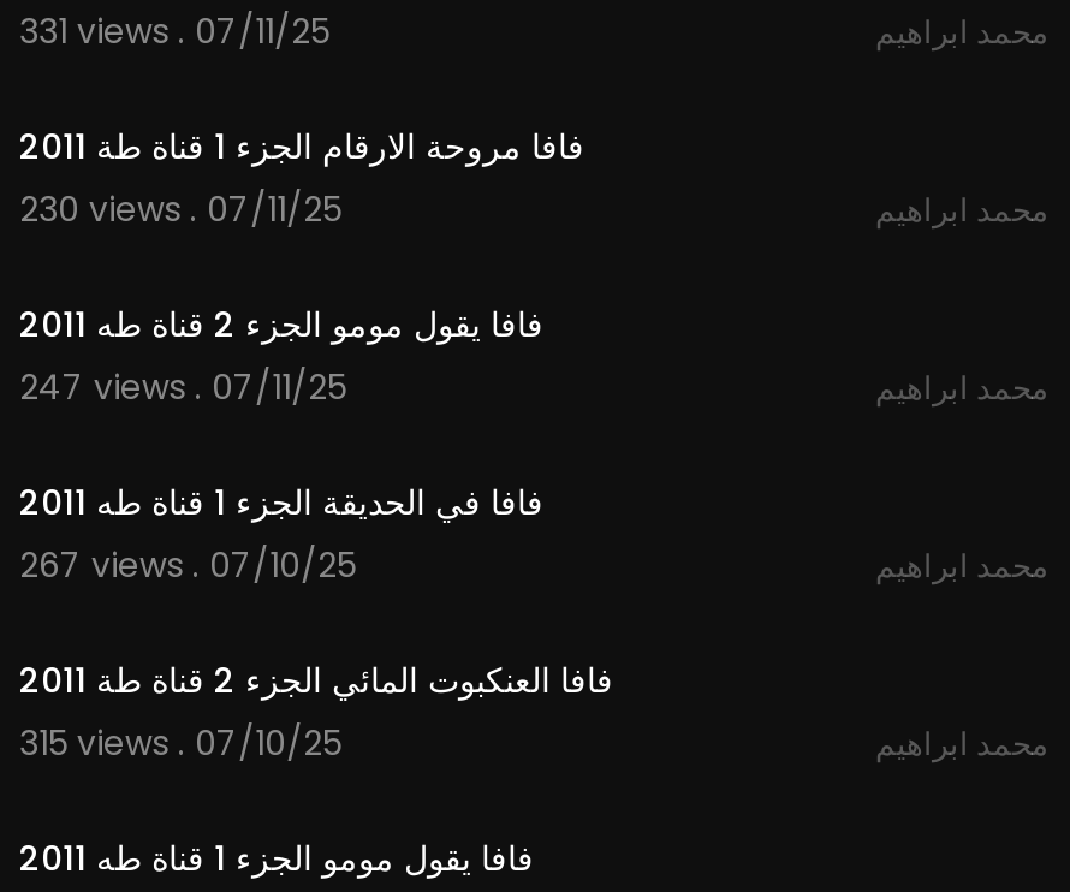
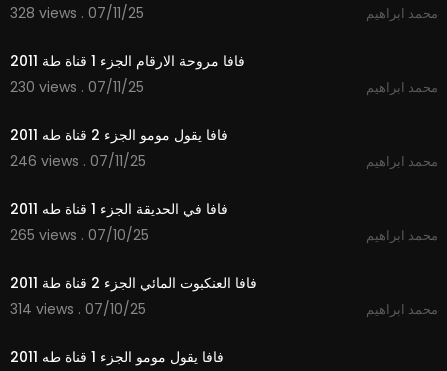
[19,7,329,55] 331 views . 07/11/25 -> [10,3,144,23] 328 views . 07/11/25
[19,363,346,411] 247 views . 07/11/25 -> [10,151,146,171] 246 views . 07/11/25
[19,541,356,589] 267 views . 07/10/25 -> [10,225,149,245] 265 views . 07/10/25
[19,719,341,767] 315 views . 07/10/25 -> [10,299,146,319] 314 views . 07/10/25

